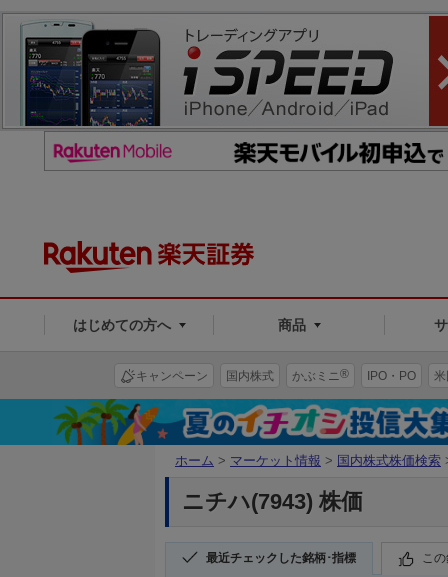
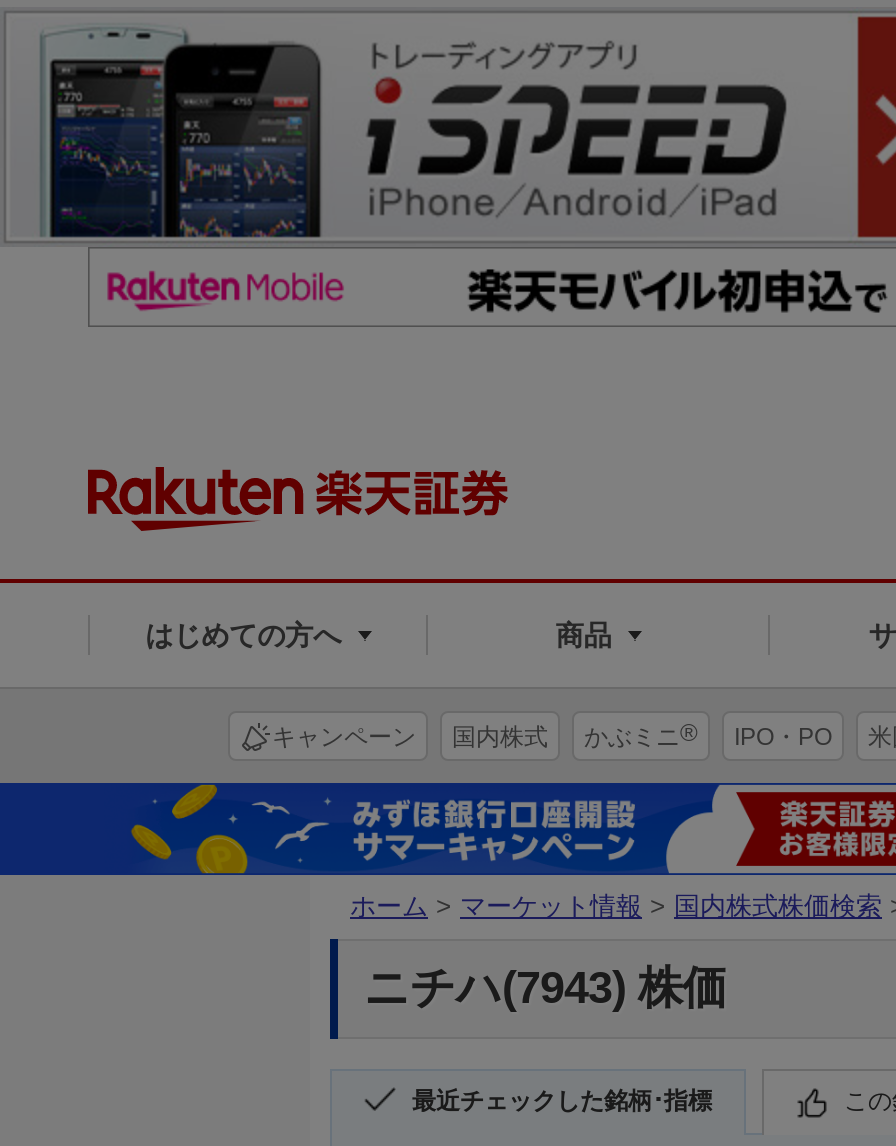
[3,398,445,446] [image] -> [6,781,890,877] [image]

